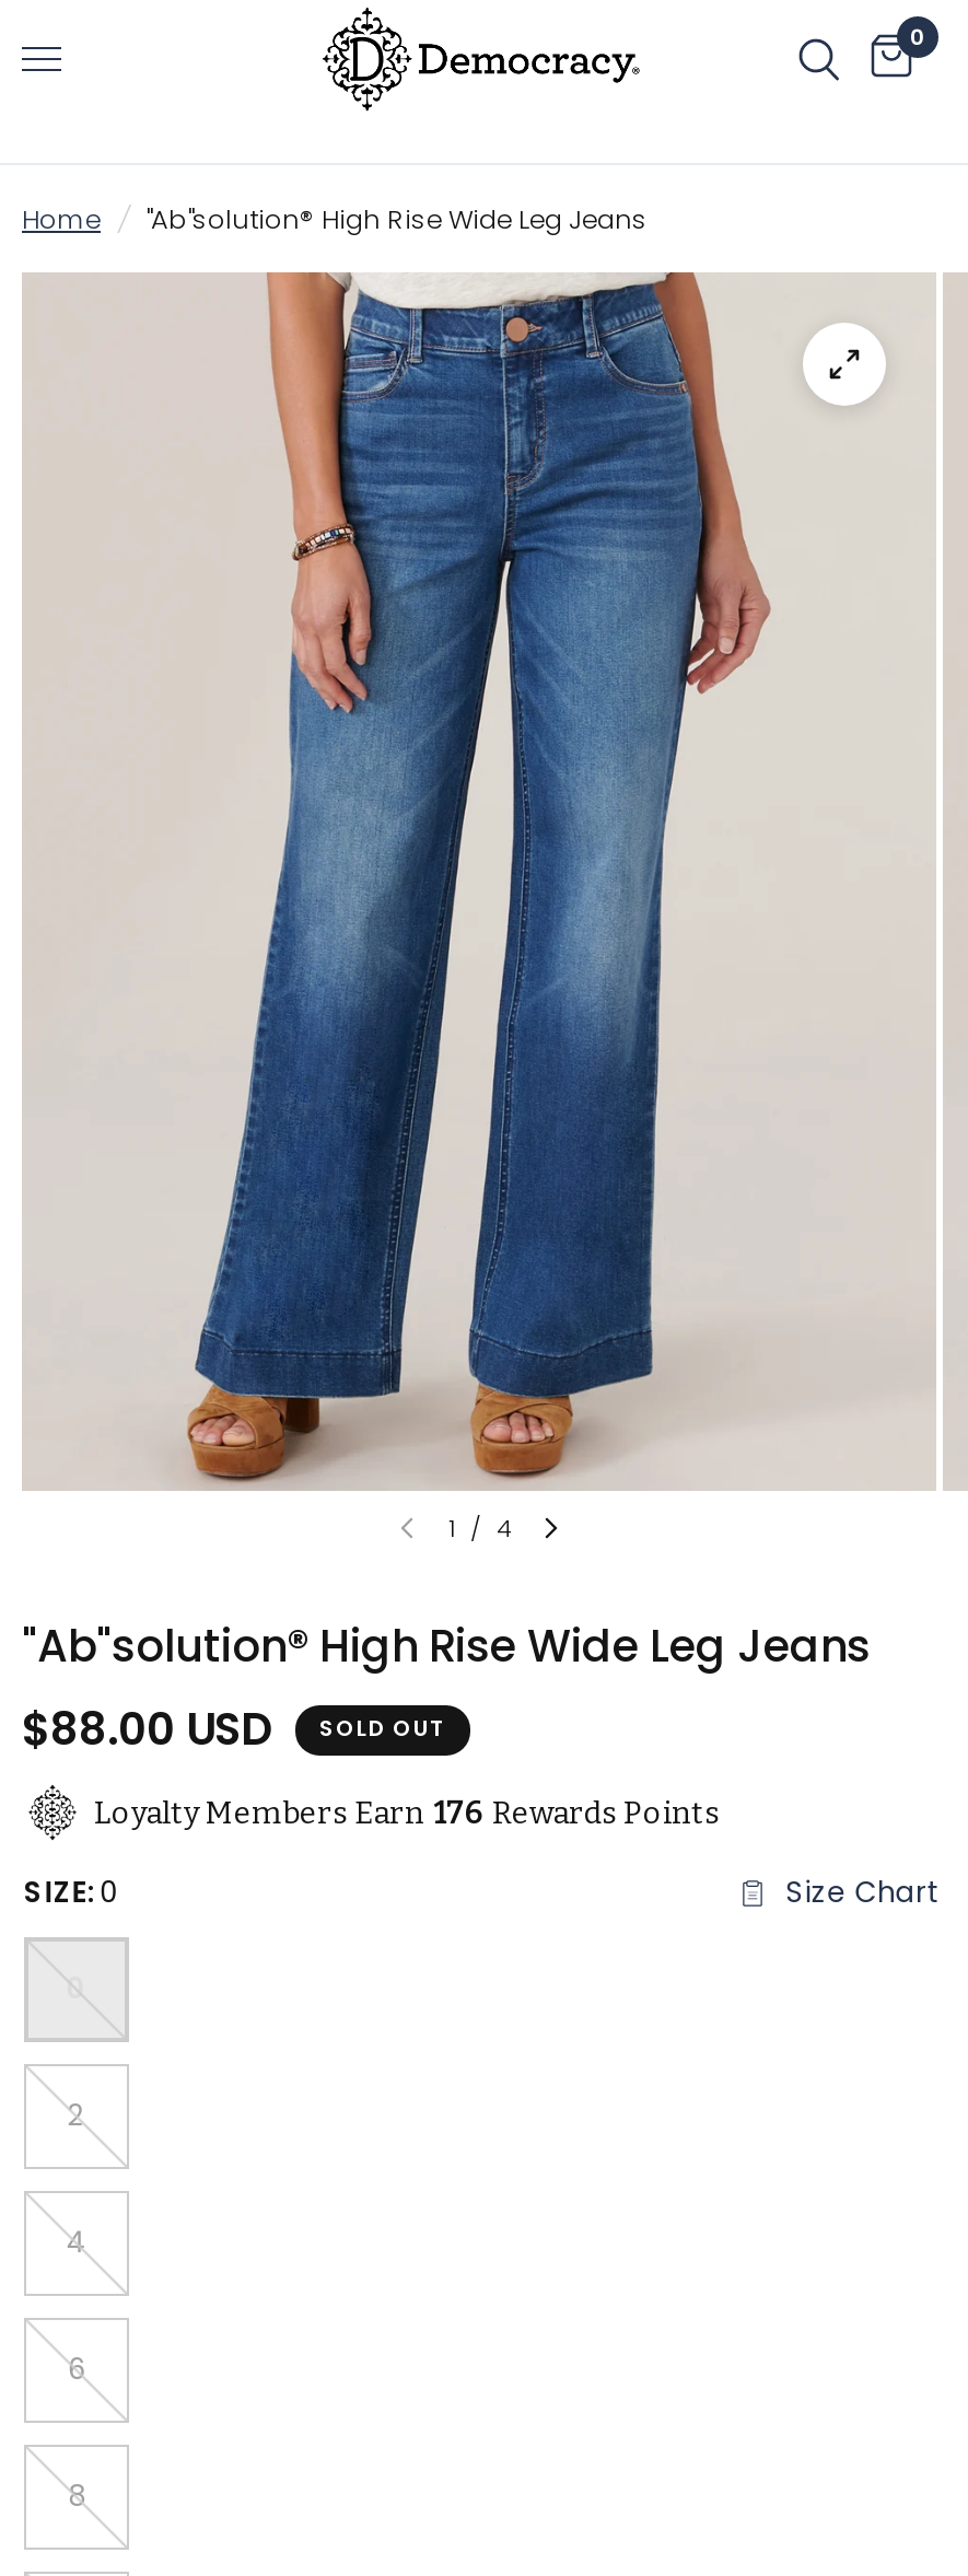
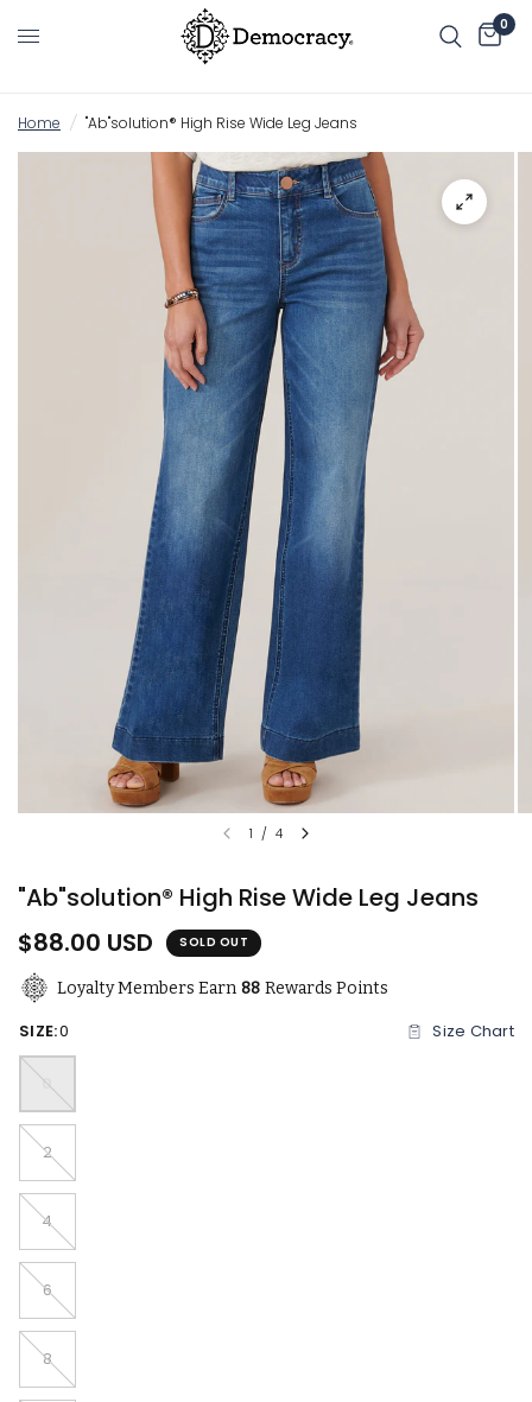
[94,1795,720,1832] Loyalty Members Earn 176 Rewards Points -> [57,978,388,998] Loyalty Members Earn 88 Rewards Points

